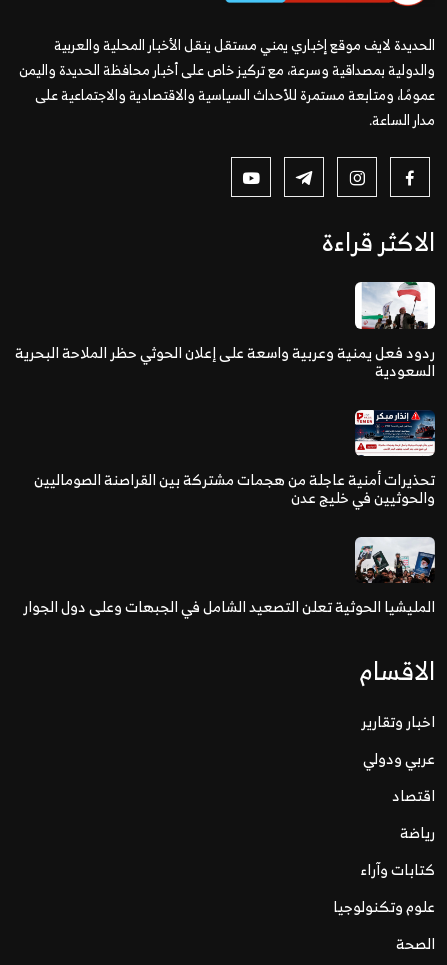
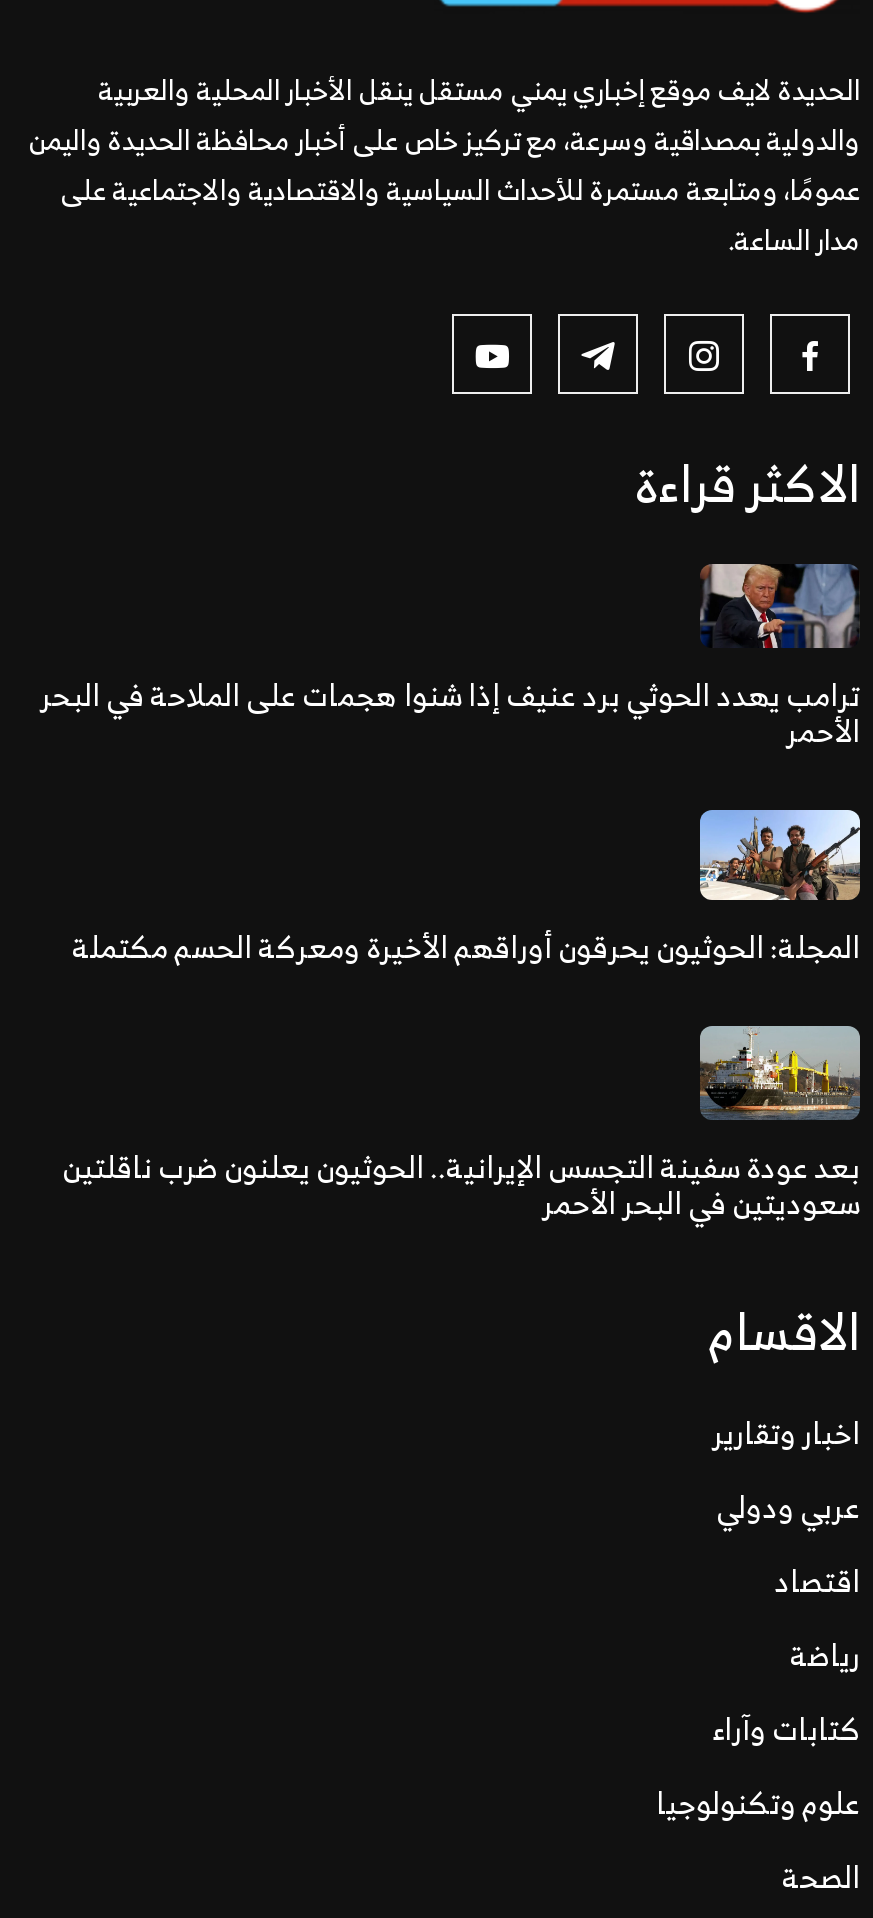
[15,281,436,384] [image] | ردود فعل يمنية وعربية واسعة على إعلان الحوثي حظر الملاحة البحرية | السعودية -> [40,562,860,759] [image] | ترامب يهدد الحوثي برد عنيف إذا شنوا هجمات على الملاحة في البحر | الأحمر
[34,409,436,511] [image] | تحذيرات أمنية عاجلة من هجمات مشتركة بين القراصنة الصوماليين | والحوثيين في خليج عدن -> [72,808,862,975] [image] | المجلة: الحوثيون يحرقون أوراقهم الأخيرة ومعركة الحسم مكتملة
[23,518,435,620] [image] | المليشيا الحوثية تعلن التصعيد الشامل في الجبهات وعلى دول الجوار -> [62,1036,862,1229] [image] | بعد عودة سفينة التجسس الإيرانية.. الحوثيون يعلنون ضرب ناقلتين | سعوديتين في البحر الأحمر

